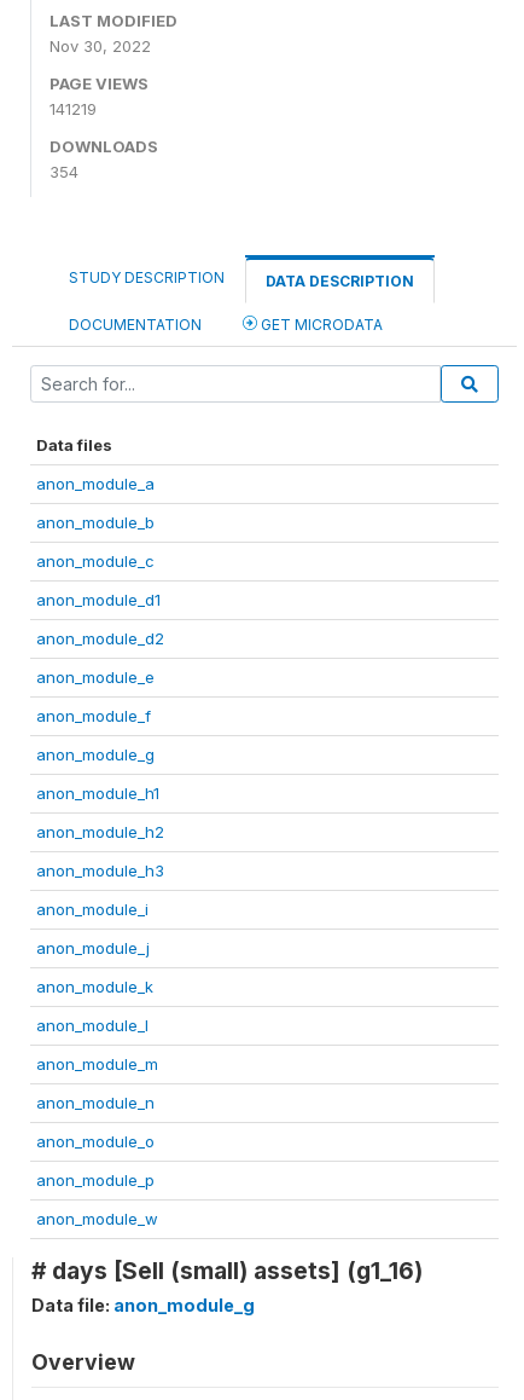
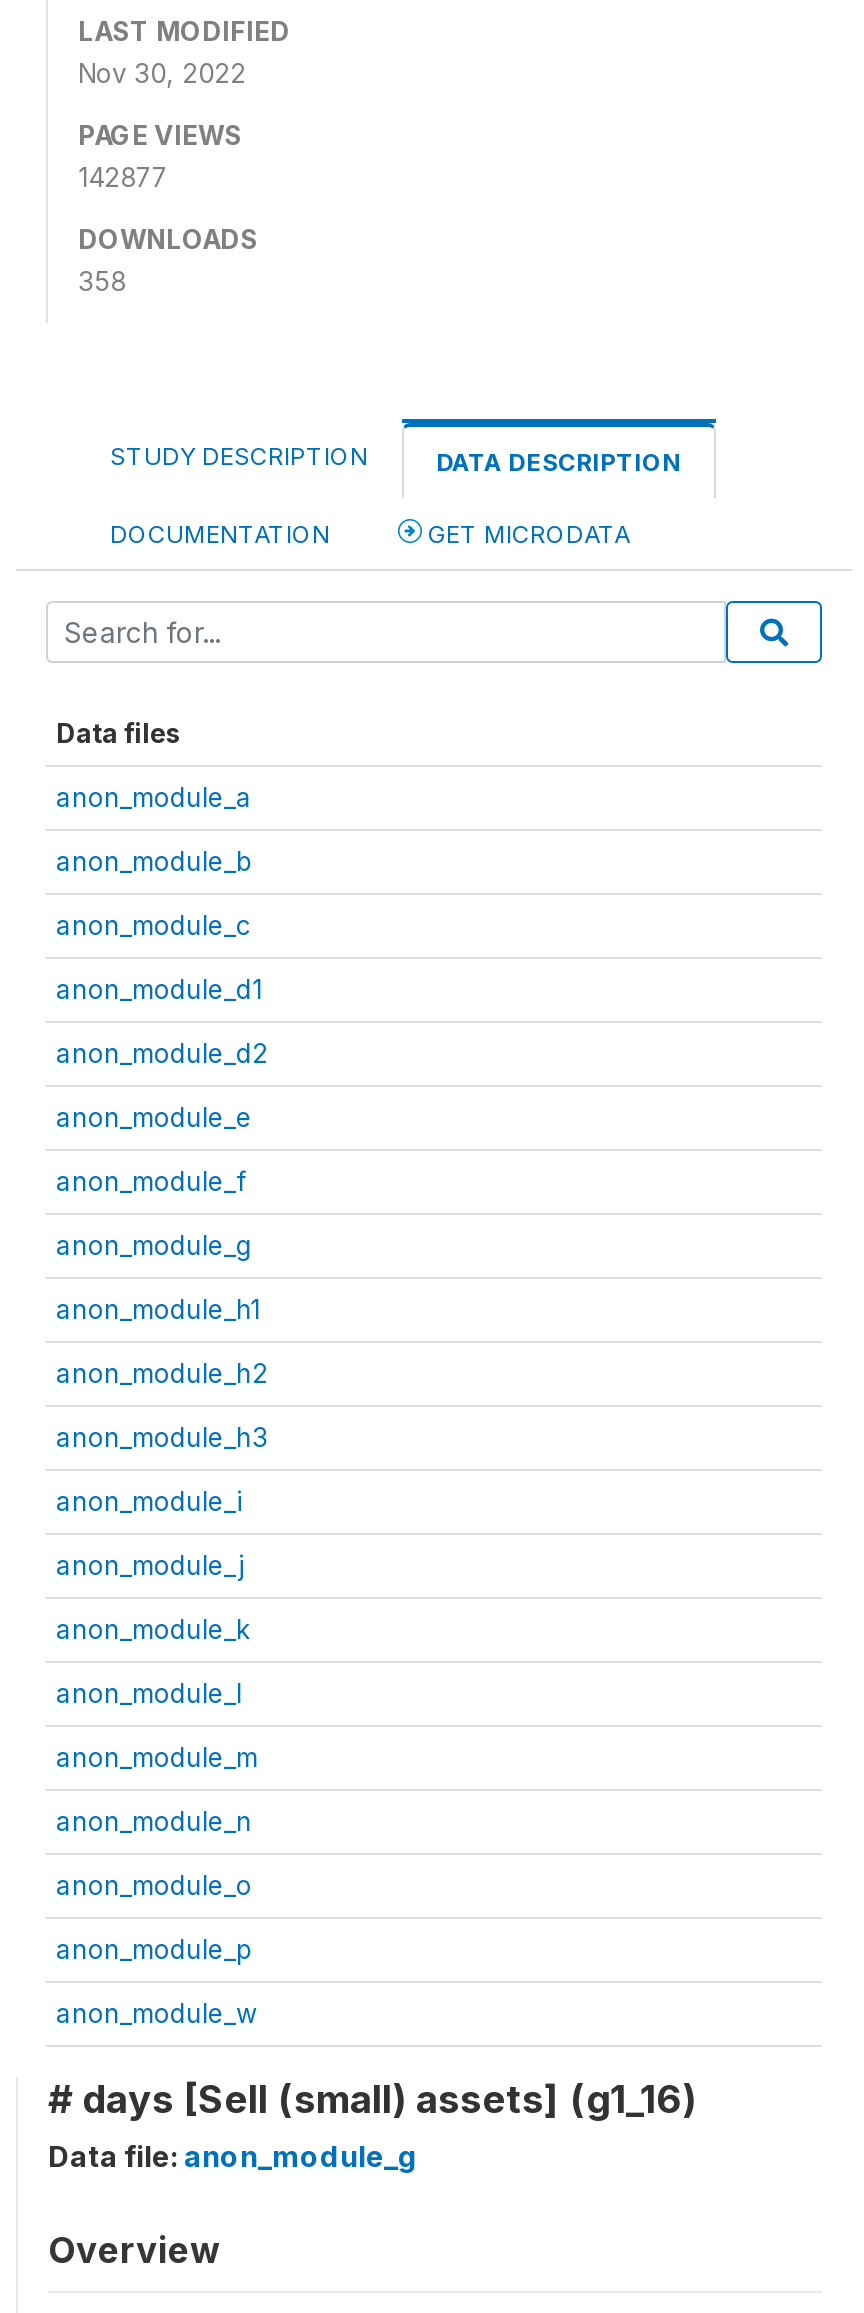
[50,99,97,118] 141219 -> [78,160,168,192] 142877
[50,161,78,181] 354 -> [78,264,126,296] 358

